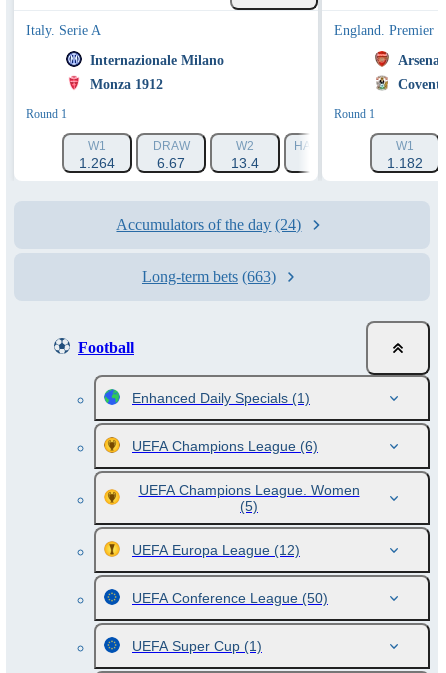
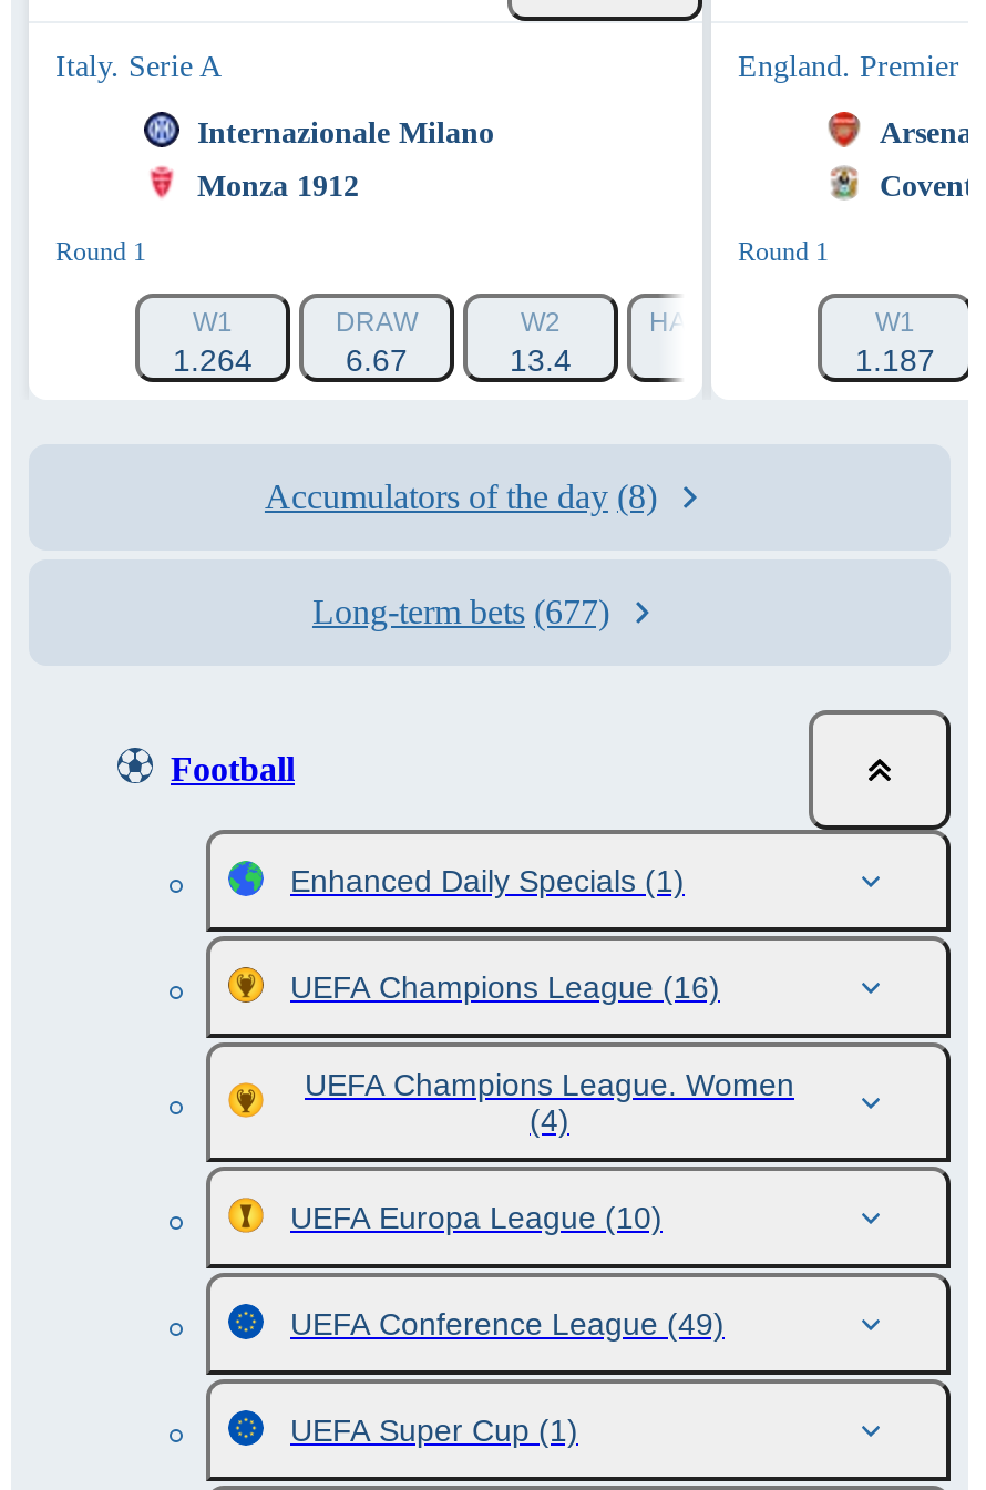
[387,155,423,171] 1.182 -> [855,342,935,378] 1.187
[116,216,301,233] Accumulators of the day (24) -> [265,477,657,515] Accumulators of the day (8)
[142,268,276,285] Long-term bets (663) -> [312,593,609,630] Long-term bets (677)
[132,438,318,454] UEFA Champions League (6) -> [290,969,720,1005] UEFA Champions League (16)
[240,498,258,514] (5) -> [530,1102,569,1138] (4)
[132,542,300,558] UEFA Europa League (12) -> [290,1200,663,1235] UEFA Europa League (10)
[132,590,328,606] UEFA Conference League (50) -> [290,1306,725,1342] UEFA Conference League (49)

